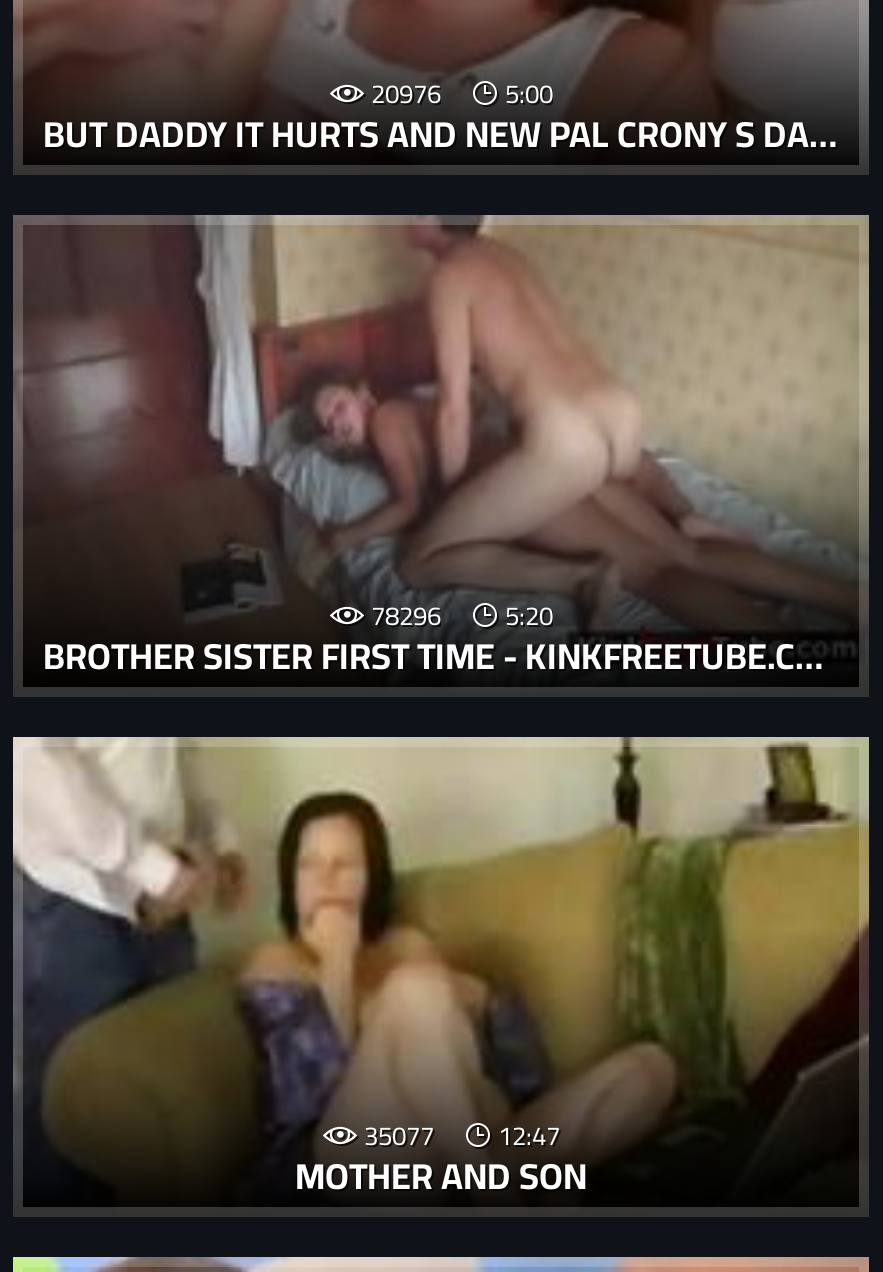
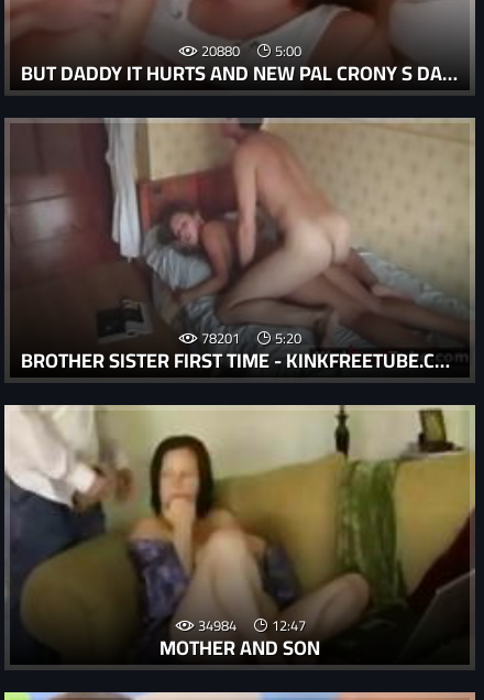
[371,68,553,116] 20976 5:00 -> [201,38,301,64] 20880 5:00
[371,590,553,638] 78296 5:20 -> [201,325,301,351] 78201 5:20
[364,1112,560,1160] 35077 12:47 -> [197,612,305,638] 34984 12:47

